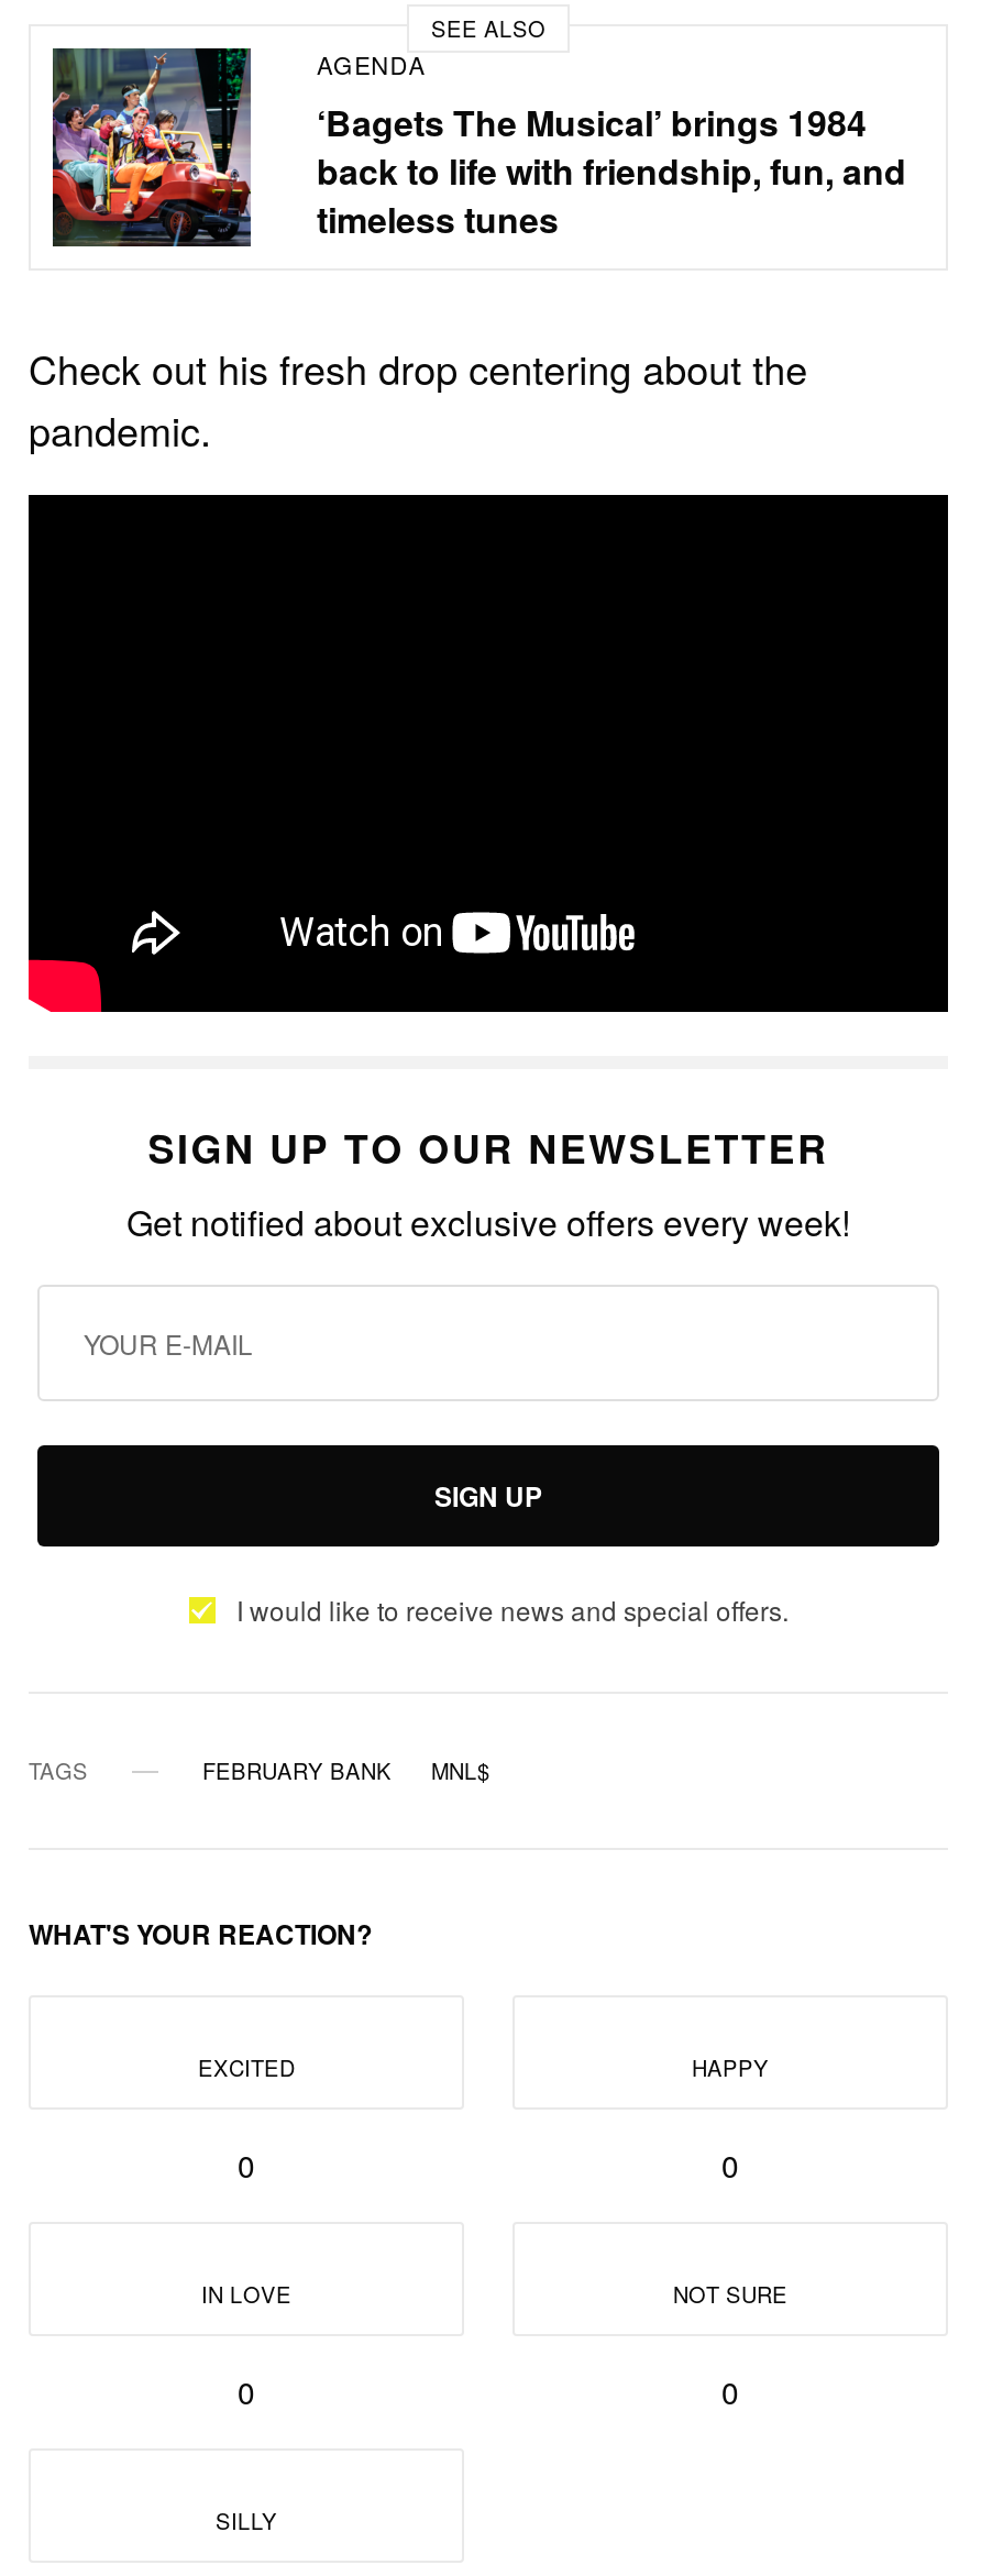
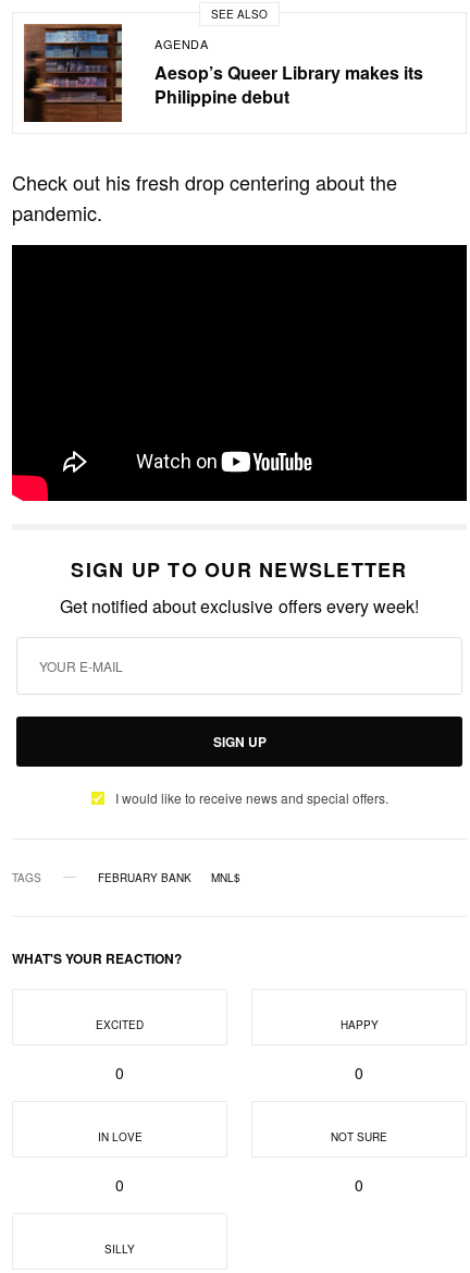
[51,47,906,250] [image] | ‘Bagets The Musical’ brings 1984 | back to life with friendship, fun, and | timeless tunes -> [23,23,423,123] [image] | Aesop’s Queer Library makes its | Philippine debut

